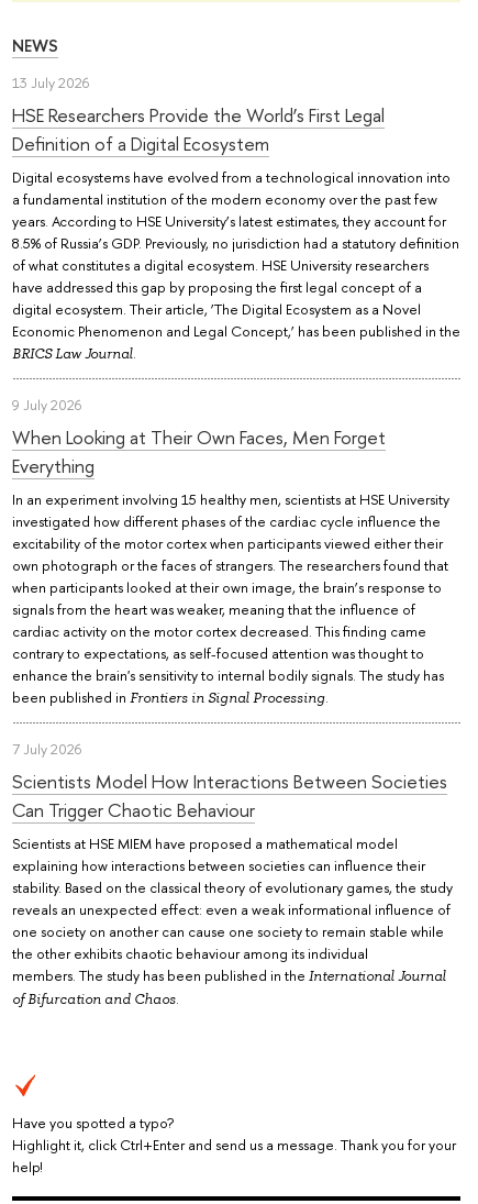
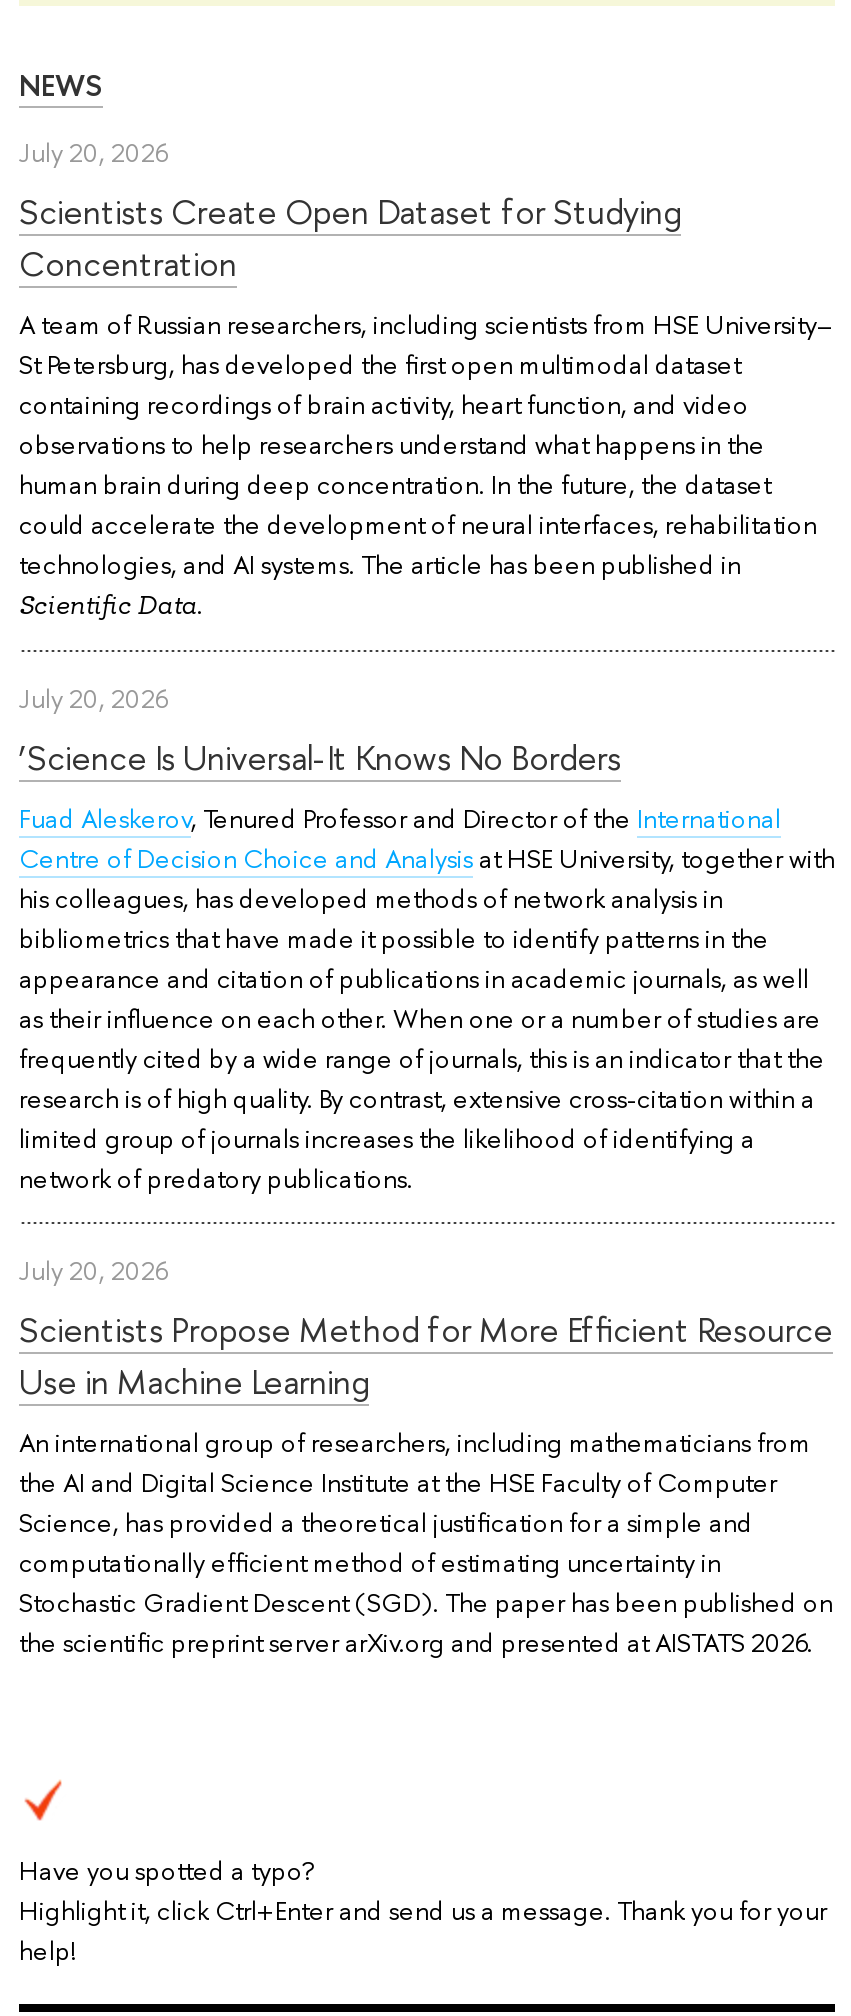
[12,73,460,363] 13 July 2026 | HSE Researchers Provide the World’s First Legal | Definition of a Digital Ecosystem | Digital ecosystems have evolved from a technological innovation into | a fundamental institution of the modern economy over the past few | years. According to HSE University’s latest estimates, they account for | 8.5% of Russia’s GDP. Previously, no jurisdiction had a statutory definition | of what constitutes a digital ecosystem. HSE University researchers | have addressed this gap by proposing the first legal concept of a | digital ecosystem. Their article, ‘The Digital Ecosystem as a Novel | Economic Phenomenon and Legal Concept,’ has been published in the | BRICS Law Journal. -> [19,135,831,623] July 20, 2026 | Scientists Create Open Dataset for Studying | Concentration | A team of Russian researchers, including scientists from HSE University– | St Petersburg, has developed the first open multimodal dataset | containing recordings of brain activity, heart function, and video | observations to help researchers understand what happens in the | human brain during deep concentration. In the future, the dataset | could accelerate the development of neural interfaces, rehabilitation | technologies, and AI systems. The article has been published in | Scientific Data.
[12,395,449,707] 9 July 2026 | When Looking at Their Own Faces, Men Forget | Everything | In an experiment involving 15 healthy men, scientists at HSE University | investigated how different phases of the cardiac cycle influence the | excitability of the motor cortex when participants viewed either their | own photograph or the faces of strangers. The researchers found that | when participants looked at their own image, the brain’s response to | signals from the heart was weaker, meaning that the influence of | cardiac activity on the motor cortex decreased. This finding came | contrary to expectations, as self-focused attention was thought to | enhance the brain's sensitivity to internal bodily signals. The study has | been published in Frontiers in Signal Processing. -> [19,681,835,1197] July 20, 2026 | ‘Science Is Universal-It Knows No Borders | Fuad Aleskerov, Tenured Professor and Director of the International | Centre of Decision Choice and Analysis at HSE University, together with | his colleagues, has developed methods of network analysis in | bibliometrics that have made it possible to identify patterns in the | appearance and citation of publications in academic journals, as well | as their influence on each other. When one or a number of studies are | frequently cited by a wide range of journals, this is an indicator that the | research is of high quality. By contrast, extensive cross-citation within a | limited group of journals increases the likelihood of identifying a | network of predatory publications.
[12,739,453,1009] 7 July 2026 | Scientists Model How Interactions Between Societies | Can Trigger Chaotic Behaviour | Scientists at HSE MIEM have proposed a mathematical model | explaining how interactions between societies can influence their | stability. Based on the classical theory of evolutionary games, the study | reveals an unexpected effect: even a weak informational influence of | one society on another can cause one society to remain stable while | the other exhibits chaotic behaviour among its individual | members. The study has been published in the International Journal | of Bifurcation and Chaos. -> [19,1253,833,1661] July 20, 2026 | Scientists Propose Method for More Efficient Resource | Use in Machine Learning | An international group of researchers, including mathematicians from | the AI and Digital Science Institute at the HSE Faculty of Computer | Science, has provided a theoretical justification for a simple and | computationally efficient method of estimating uncertainty in | Stochastic Gradient Descent (SGD). The paper has been published on | the scientific preprint server arXiv.org and presented at AISTATS 2026.

